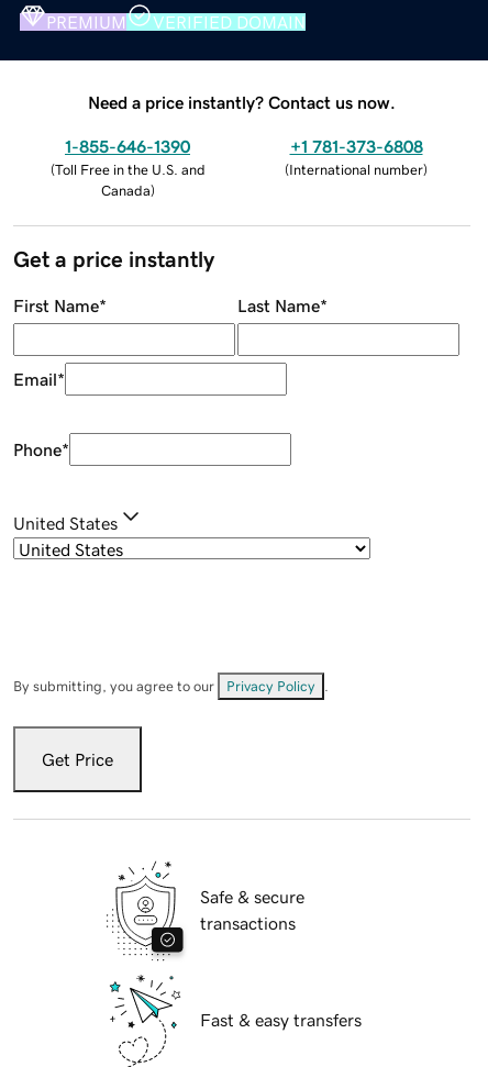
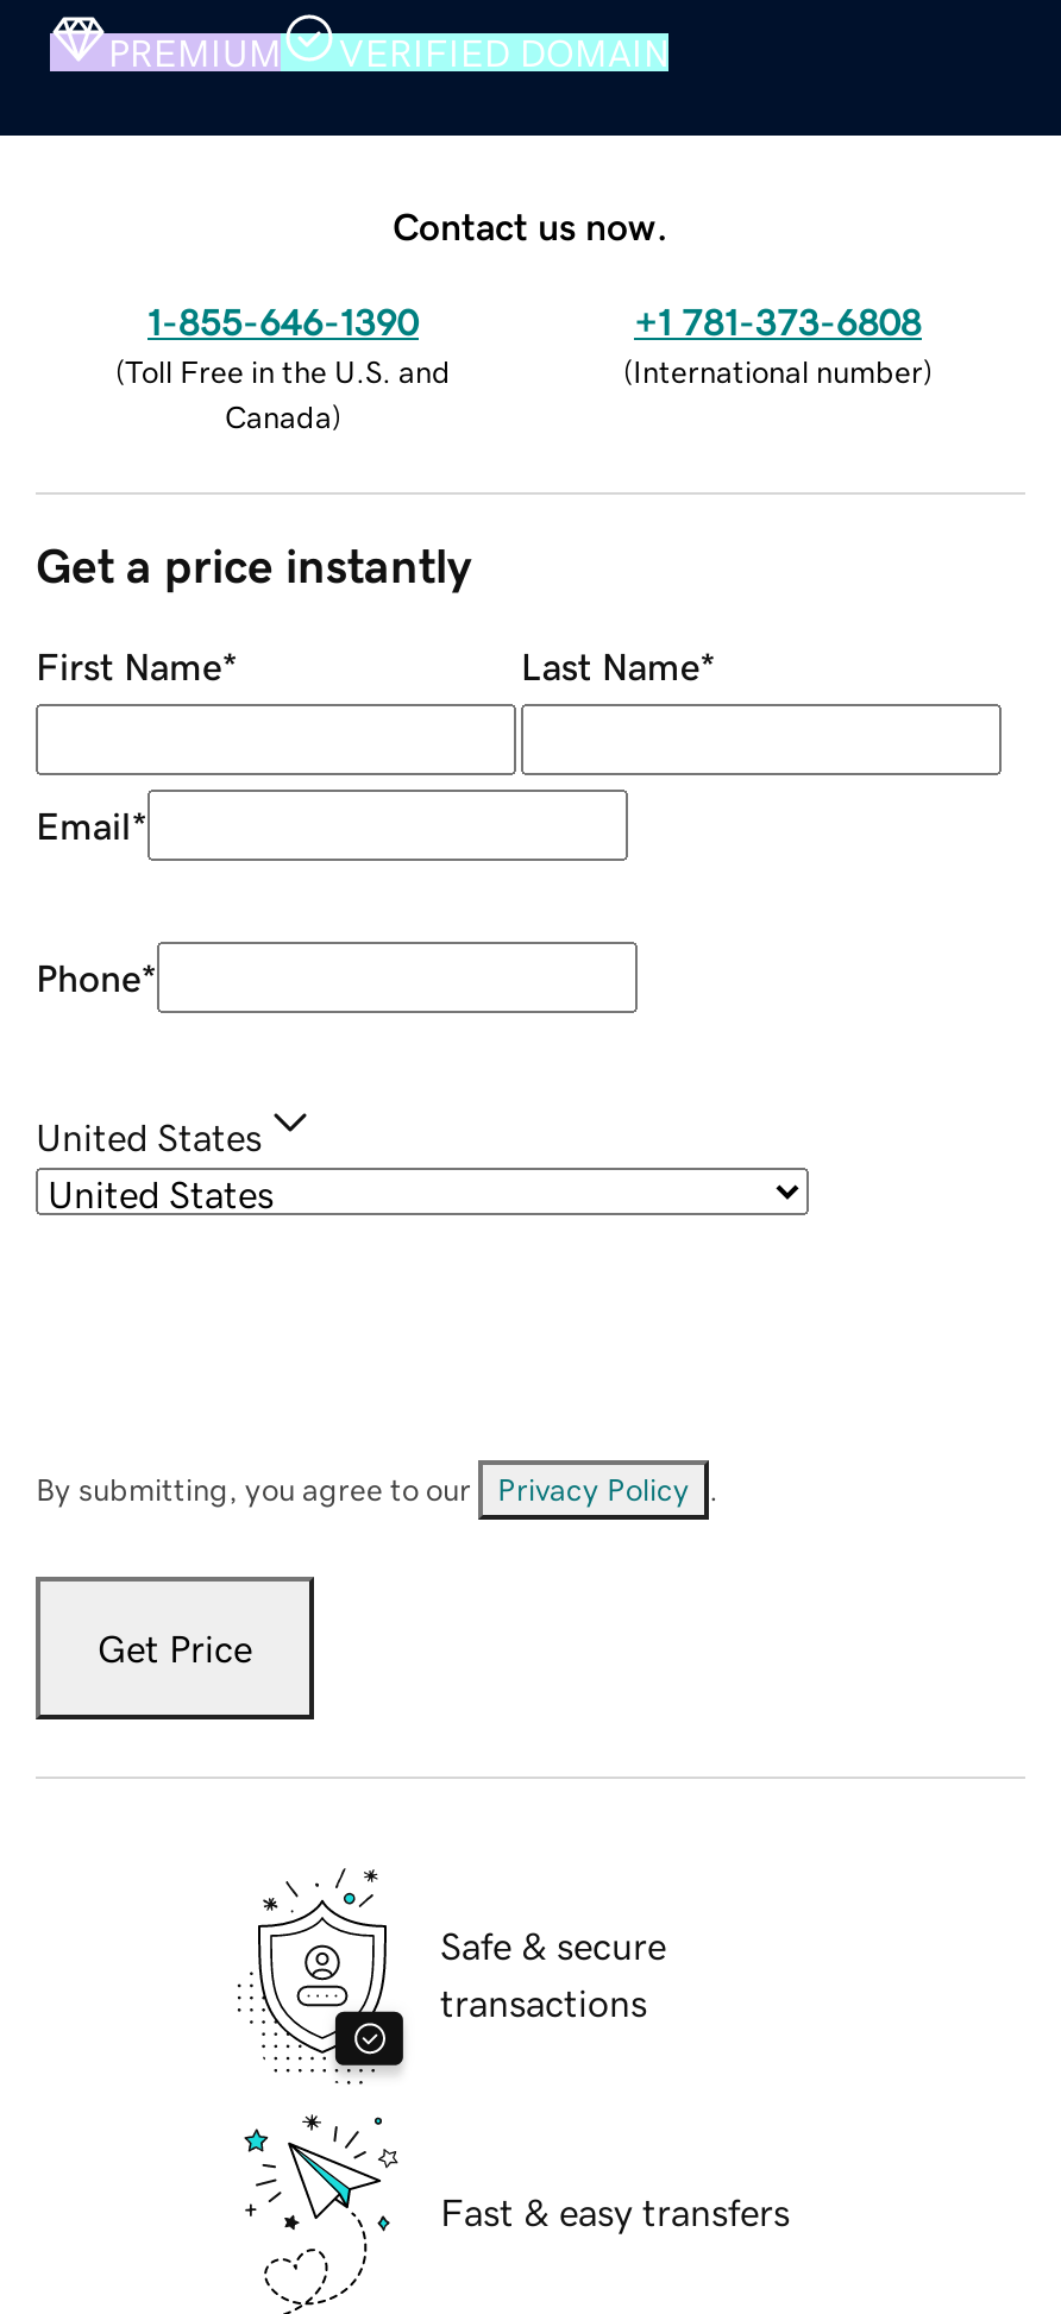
[88,93,396,111] Need a price instantly? Contact us now. -> [393,206,668,244] Contact us now.

